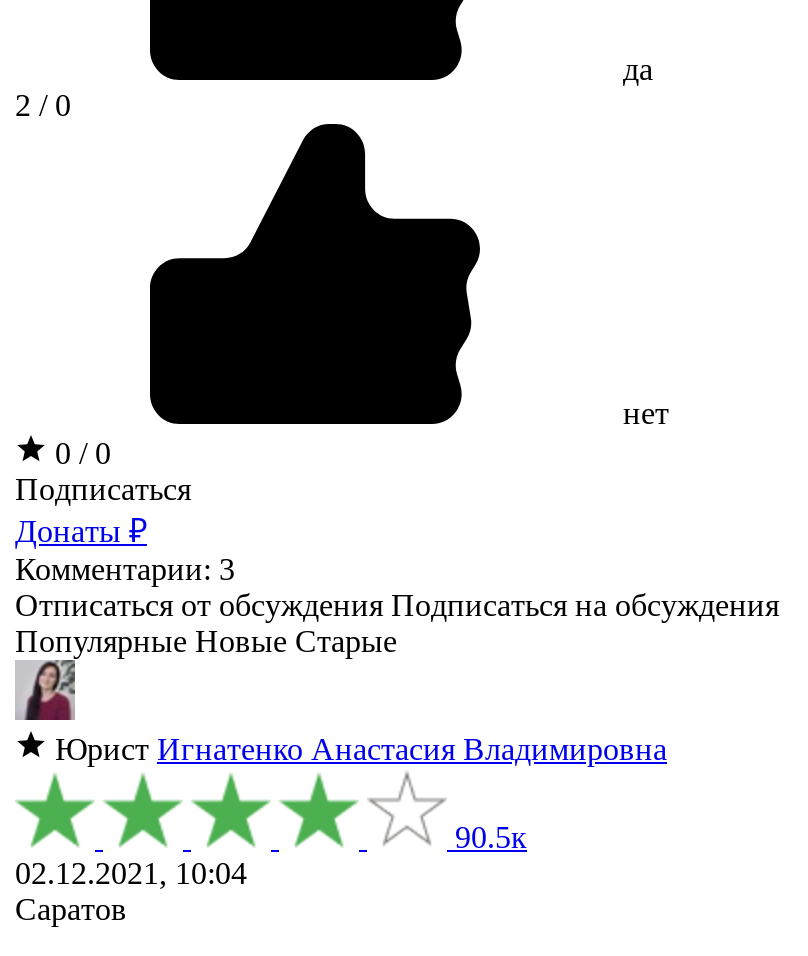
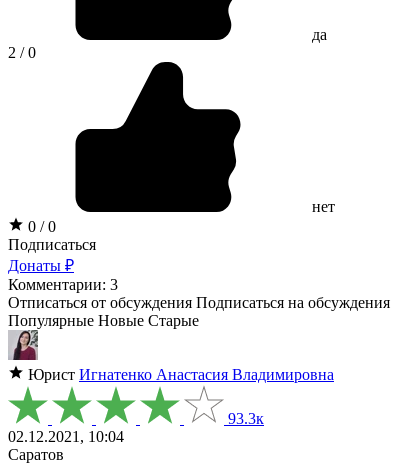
[447,821,527,855] 90.5к -> [224,410,264,427] 93.3к

